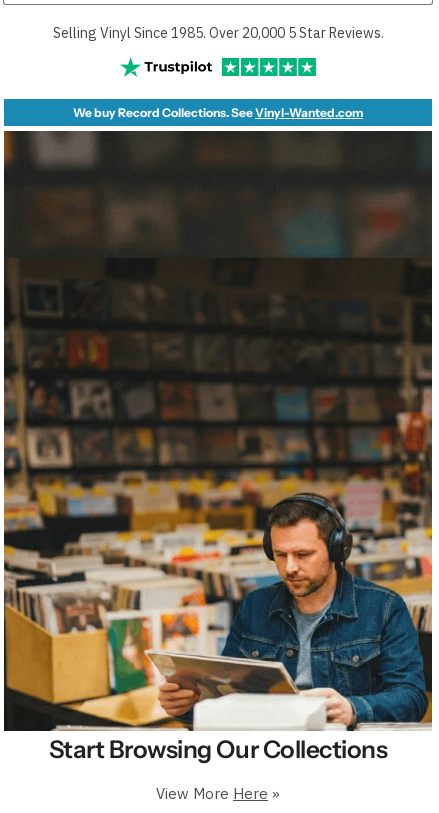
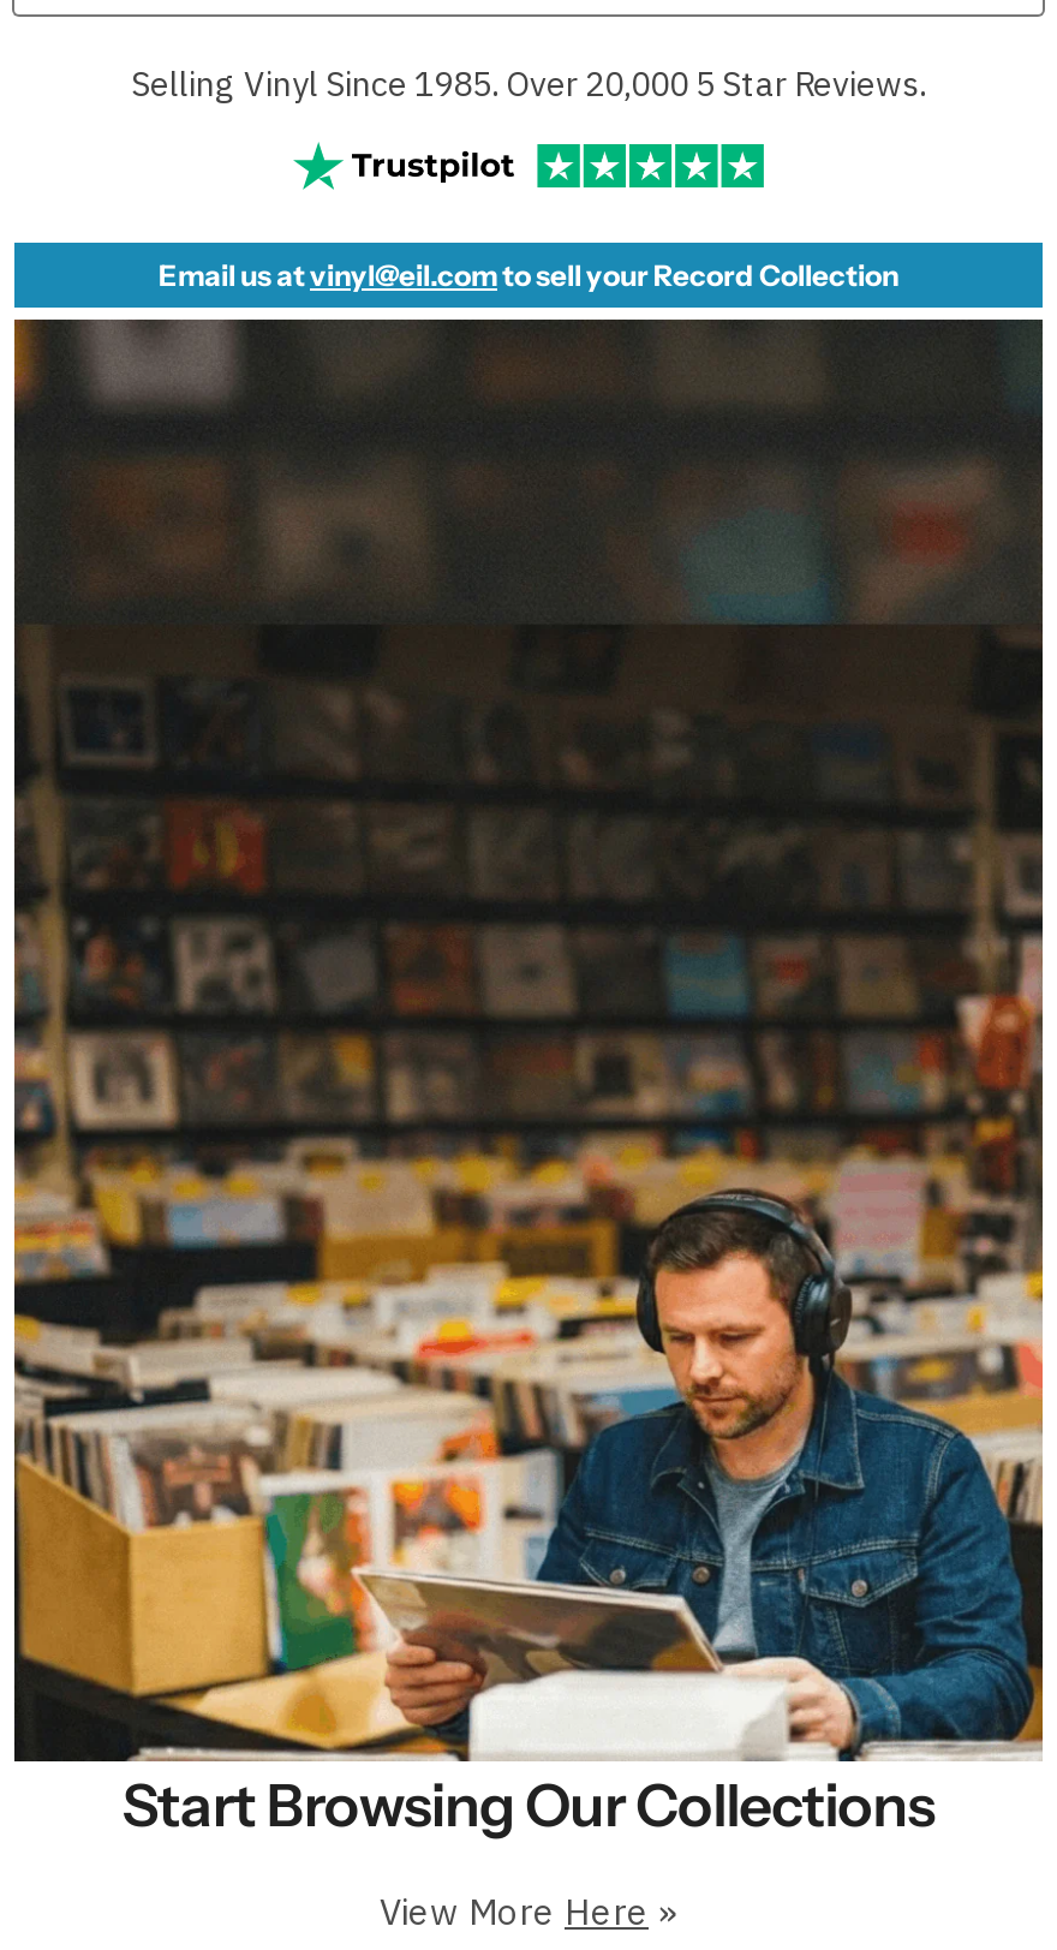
[73,105,363,120] We buy Record Collections. SeeVinyl-Wanted.com -> [159,257,898,293] Email us atvinyl@eil.comto sell your Record Collection

